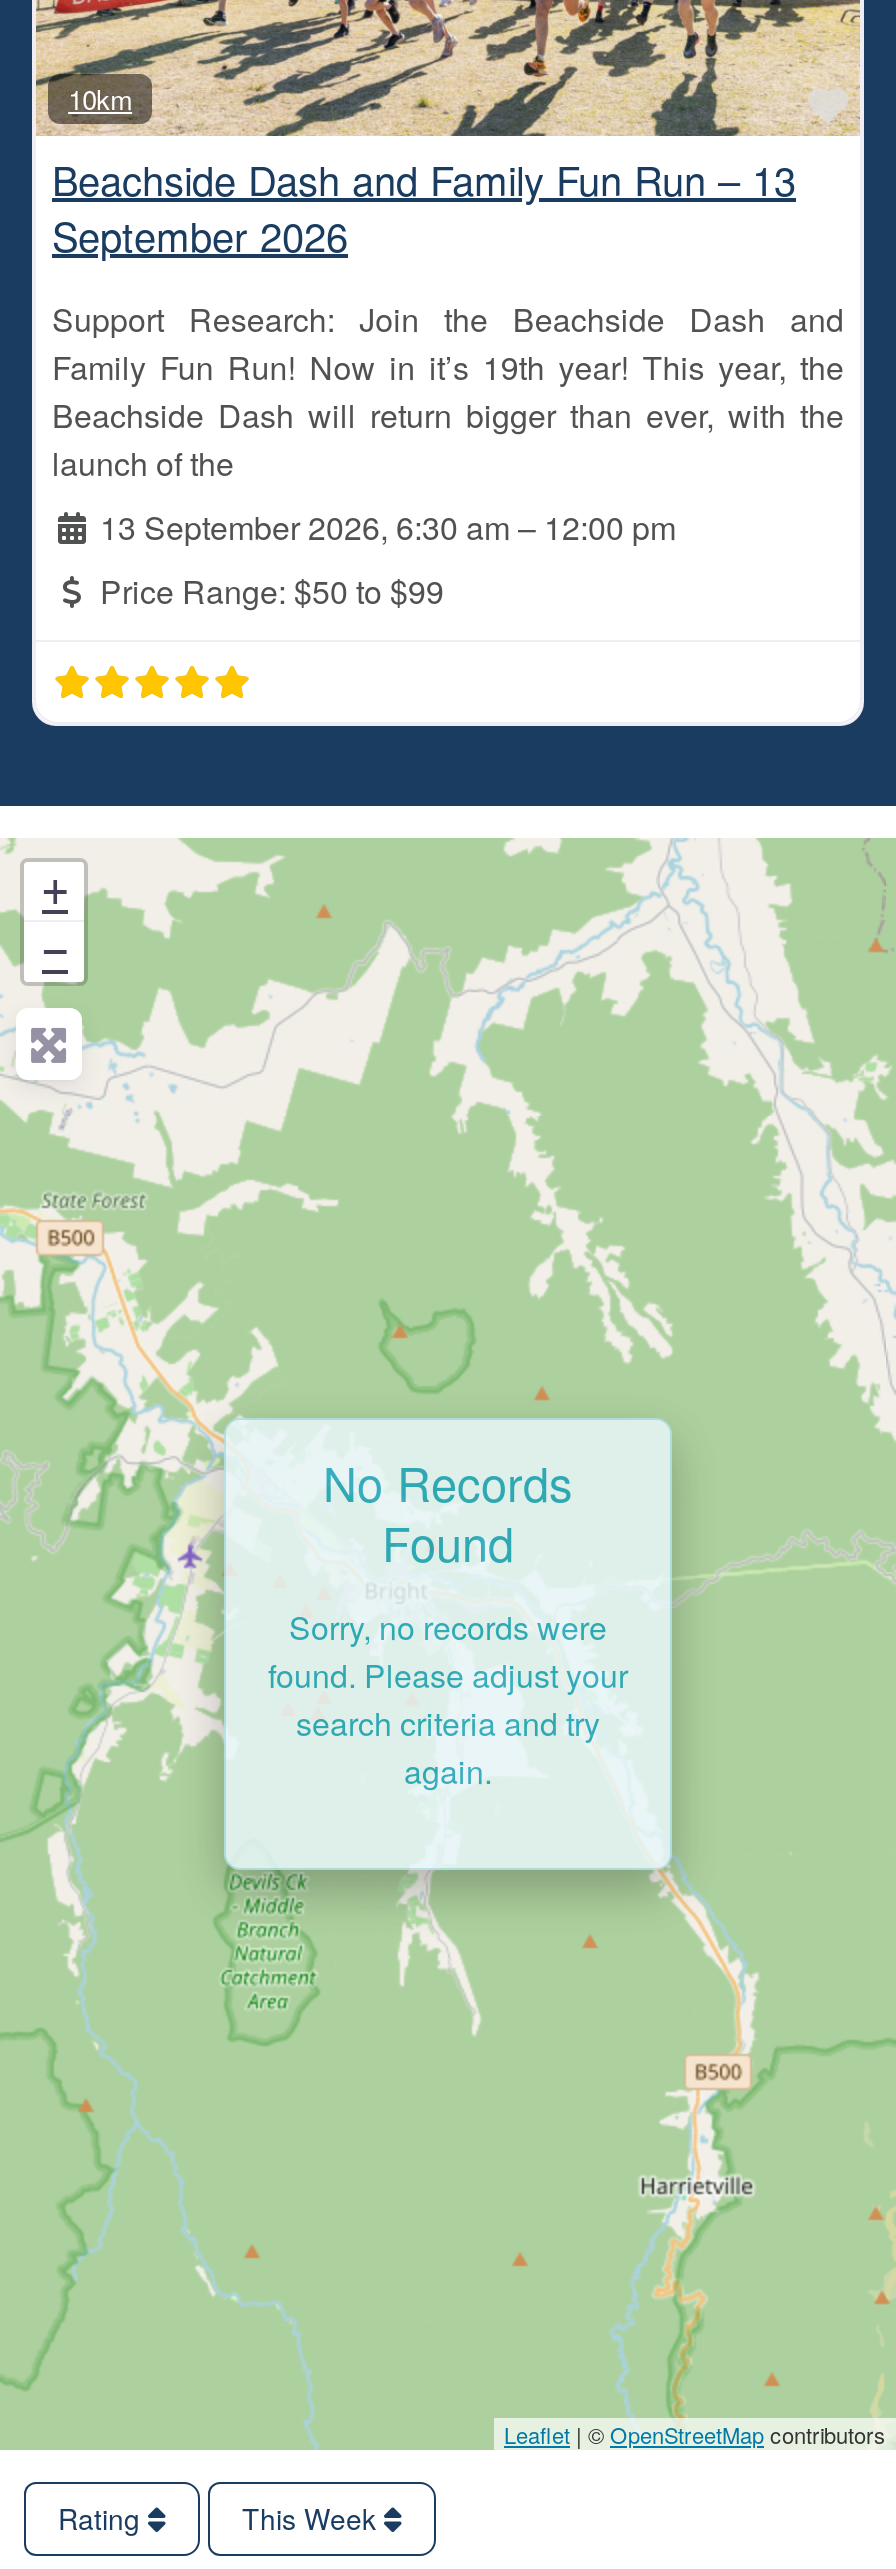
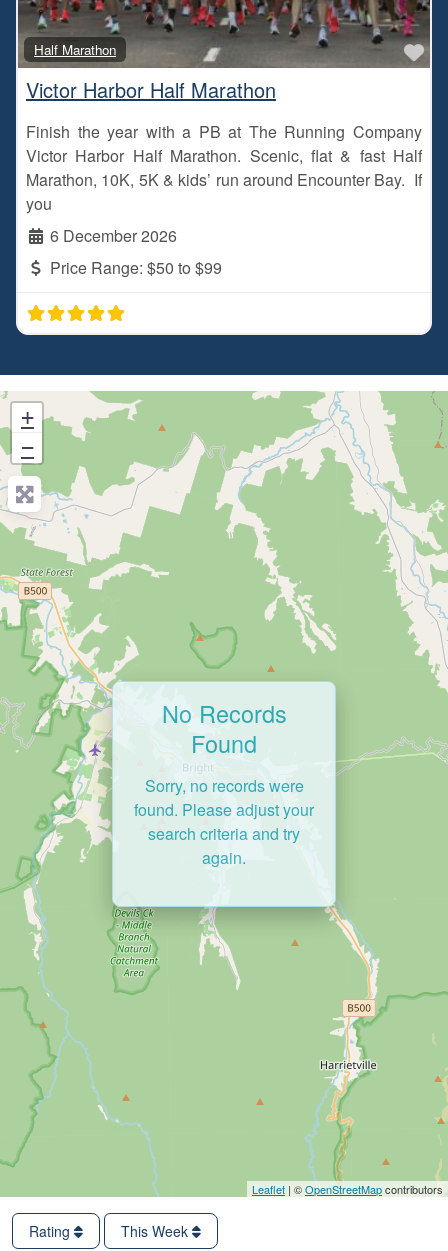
[68,79,132,117] 10km -> [34,40,116,59] Half Marathon
[52,149,796,263] Beachside Dash and Family Fun Run – 13 | September 2026 -> [26,75,276,104] Victor Harbor Half Marathon
[52,295,844,549] Support Research: Join the Beachside Dash and | Family Fun Run! Now in it’s 19th year! This year, the | Beachside Dash will return bigger than ever, with the | launch of the | 13 September 2026, 6:30 am – 12:00 pm -> [26,120,422,247] Finish the year with a PB at The Running Company | Victor Harbor Half Marathon. Scenic, flat & fast Half | Marathon, 10K, 5K & kids’ run around Encounter Bay. If | you | 6 December 2026

